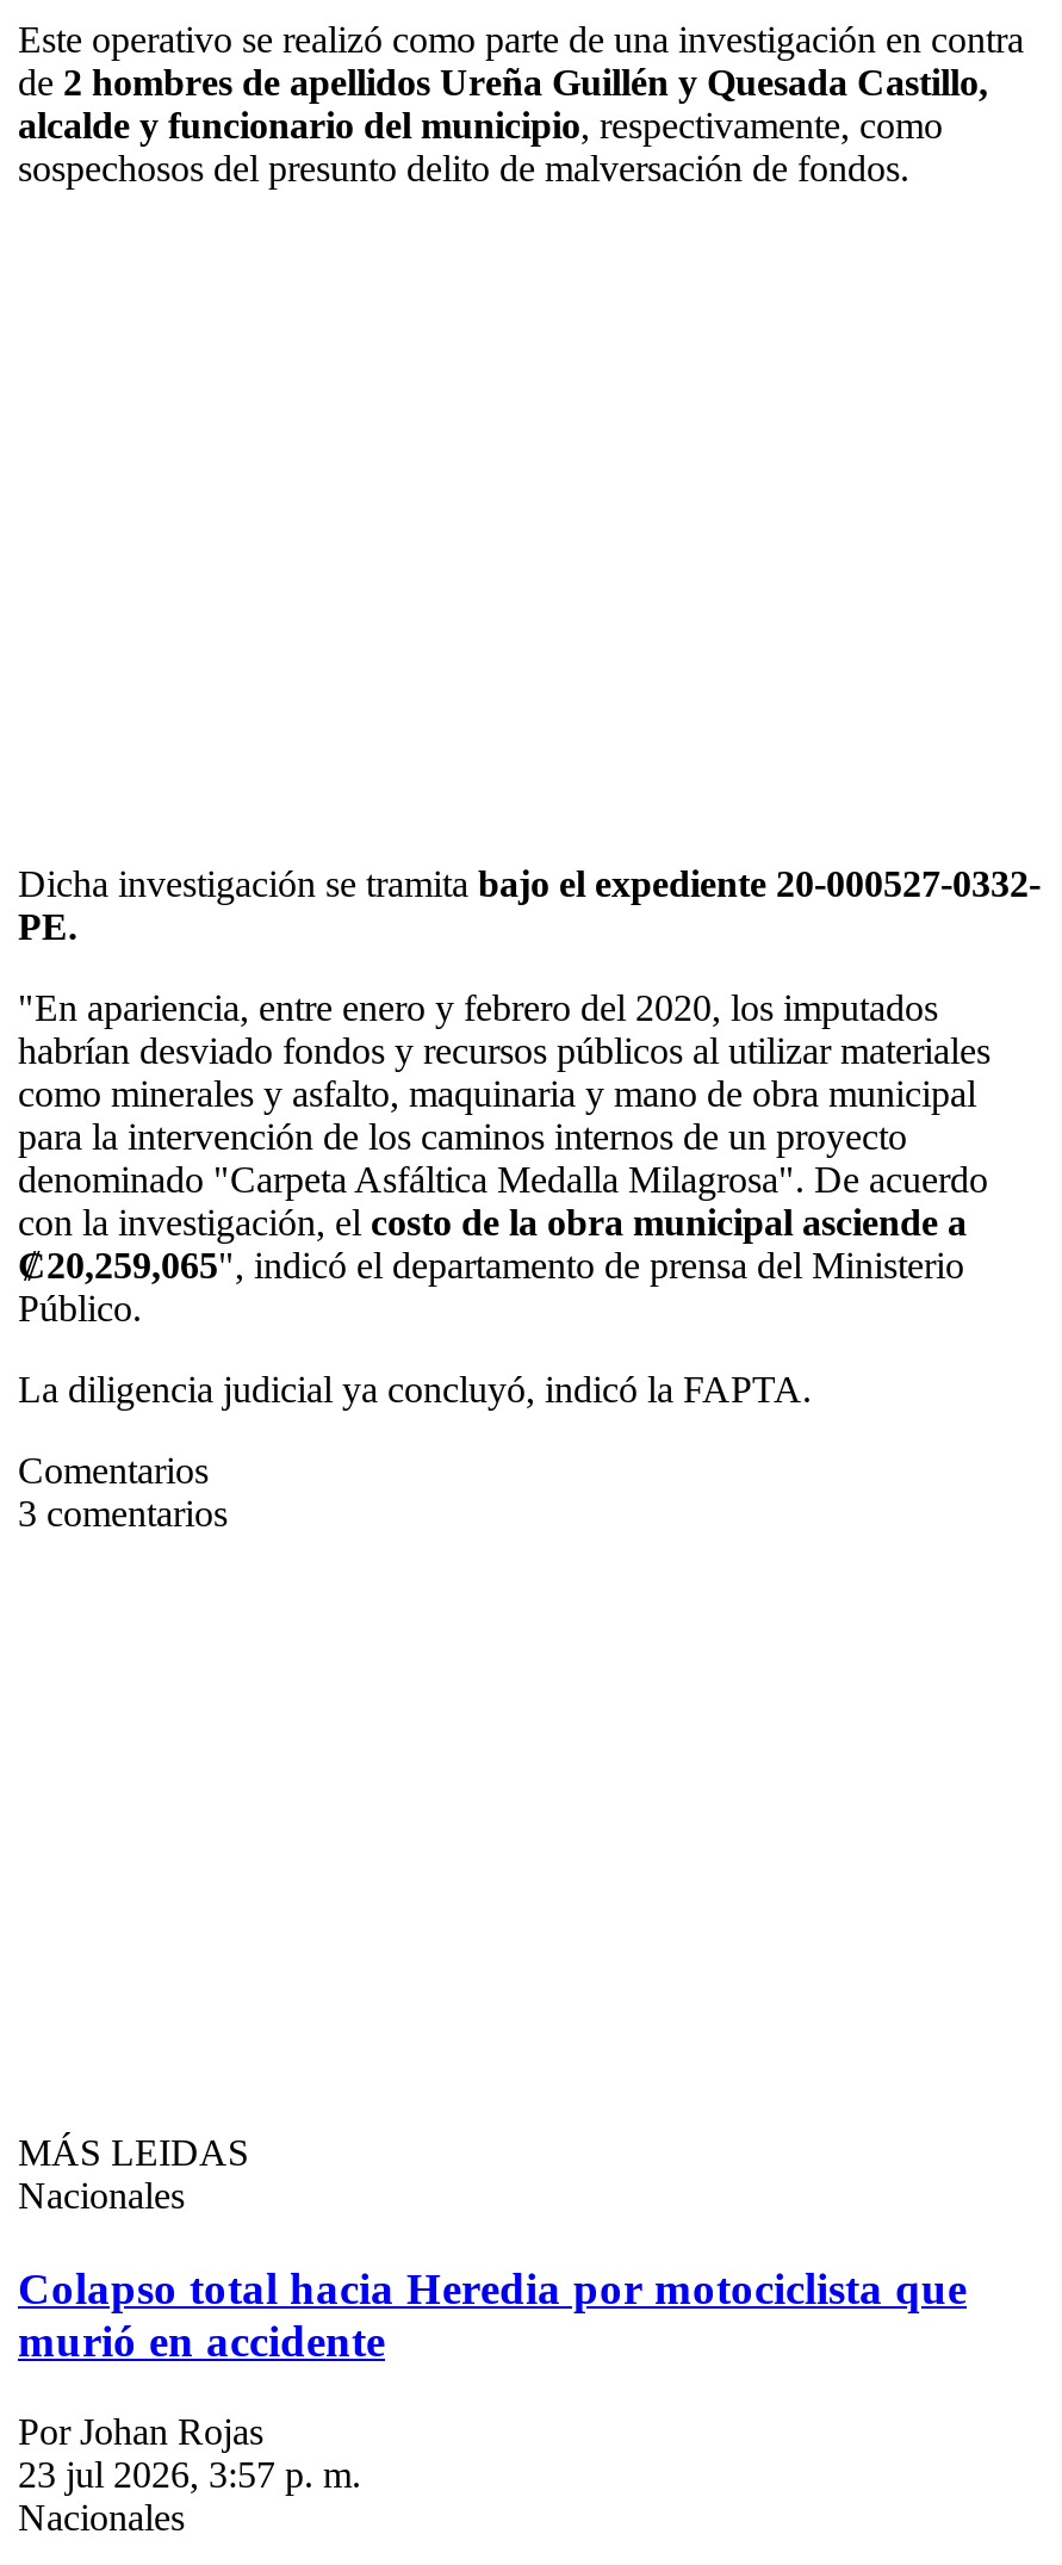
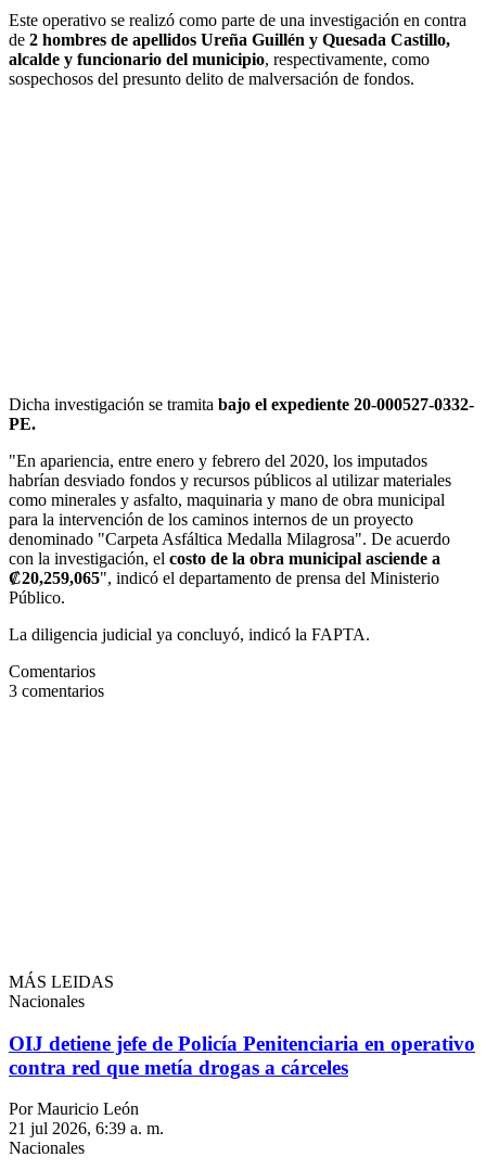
[18,2262,967,2365] Colapso total hacia Heredia por motociclista que | murió en accidente -> [9,1032,475,1078] OIJ detiene jefe de Policía Penitenciaria en operativo | contra red que metía drogas a cárceles
[18,2412,361,2495] Por Johan Rojas | 23 jul 2026, 3:57 p. m. -> [9,1100,164,1138] Por Mauricio León | 21 jul 2026, 6:39 a. m.

